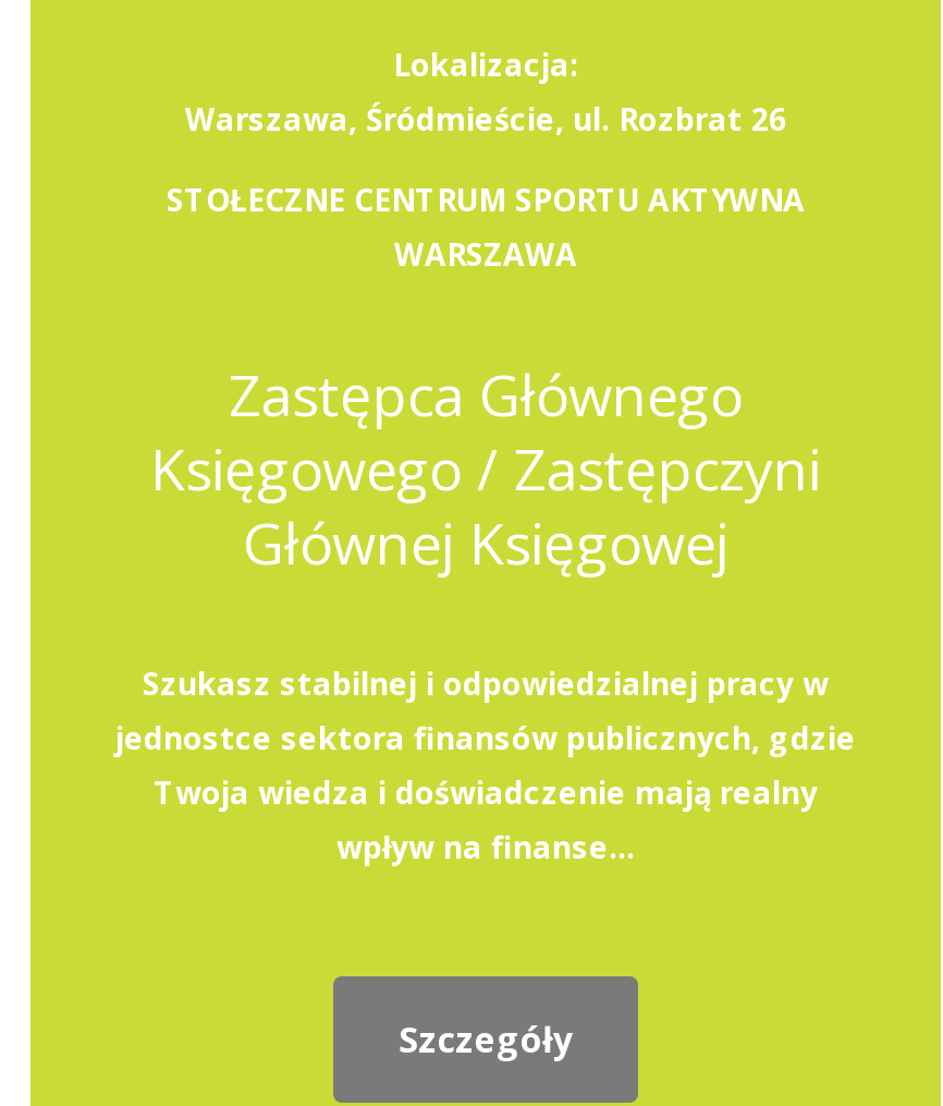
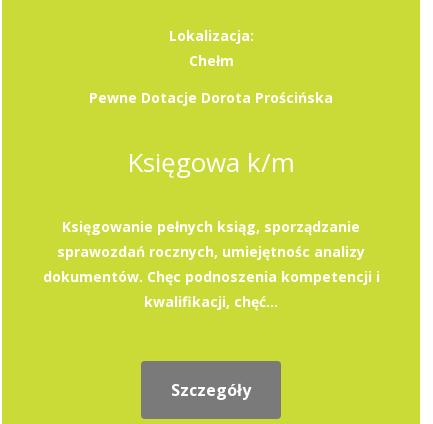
[185,98,786,139] Warszawa, Śródmieście, ul. Rozbrat 26 -> [188,51,233,70] Chełm
[167,179,805,275] STOŁECZNE CENTRUM SPORTU AKTYWNA | WARSZAWA -> [89,88,333,107] Pewne Dotacje Dorota Prościńska
[150,355,821,582] Zastępca Głównego | Księgowego / Zastępczyni | Głównej Księgowej -> [127,144,295,180] Księgowa k/m
[115,663,856,867] Szukasz stabilnej i odpowiedzialnej pracy w | jednostce sektora finansów publicznych, gdzie | Twoja wiedza i doświadczenie mają realny | wpływ na finanse... -> [42,217,379,311] Księgowanie pełnych ksiąg, sporządzanie | sprawozdań rocznych, umiejętnośc analizy | dokumentów. Chęc podnoszenia kompetencji i | kwalifikacji, chęć...

